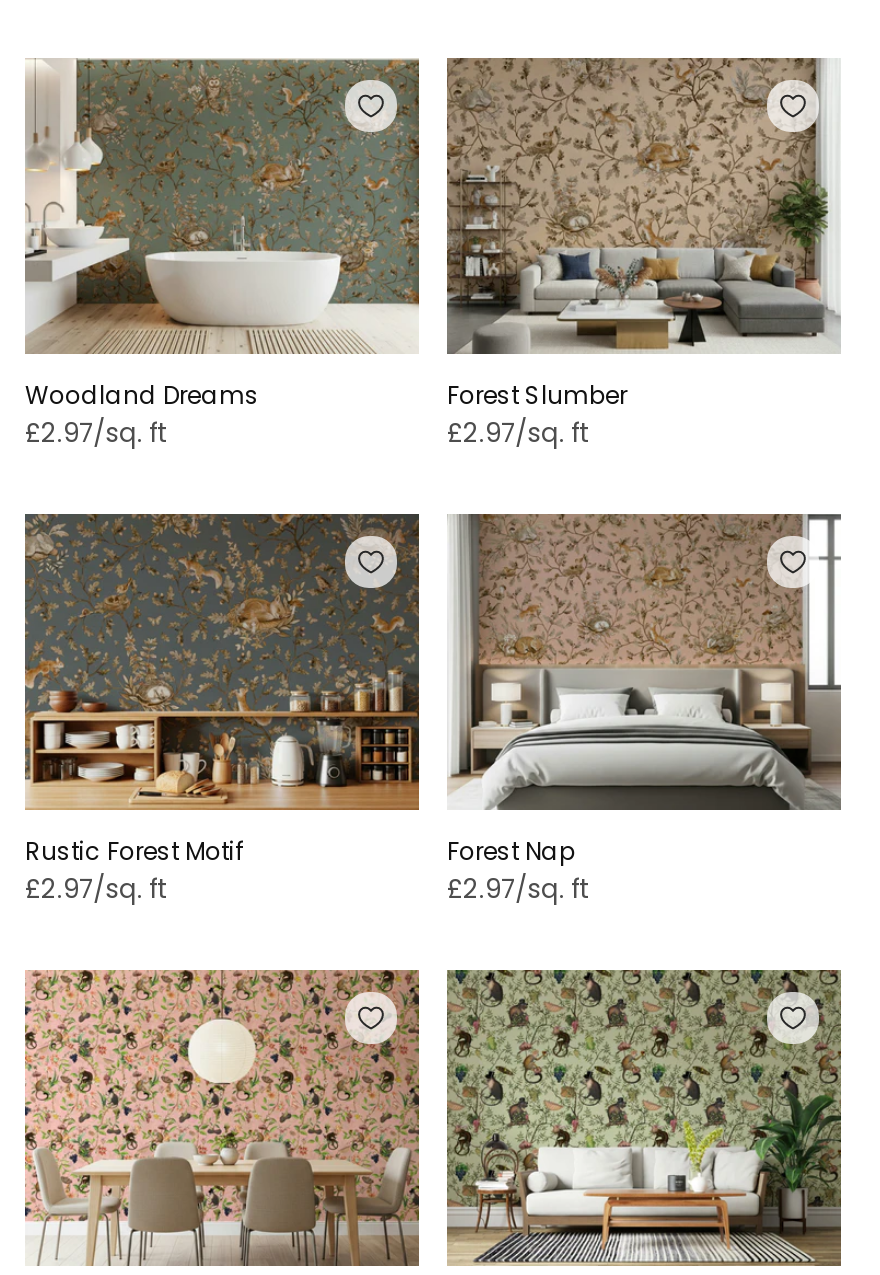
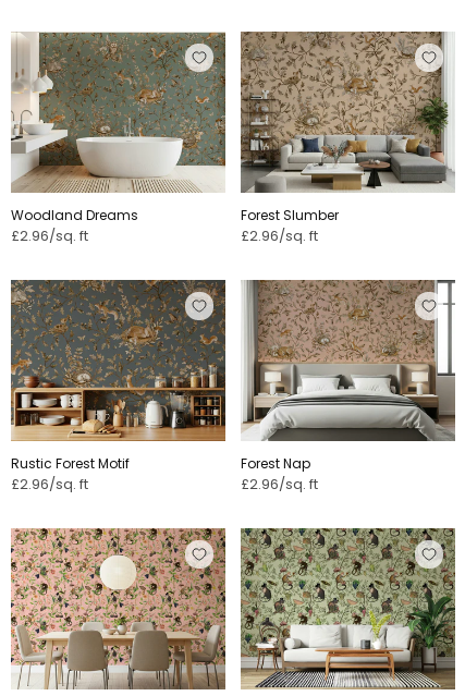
[25,413,165,451] £2.97/sq. ft -> [11,225,88,246] £2.96/sq. ft
[447,413,587,451] £2.97/sq. ft -> [241,225,318,246] £2.96/sq. ft
[25,870,165,908] £2.97/sq. ft -> [11,474,88,494] £2.96/sq. ft
[447,870,587,908] £2.97/sq. ft -> [241,474,318,494] £2.96/sq. ft

